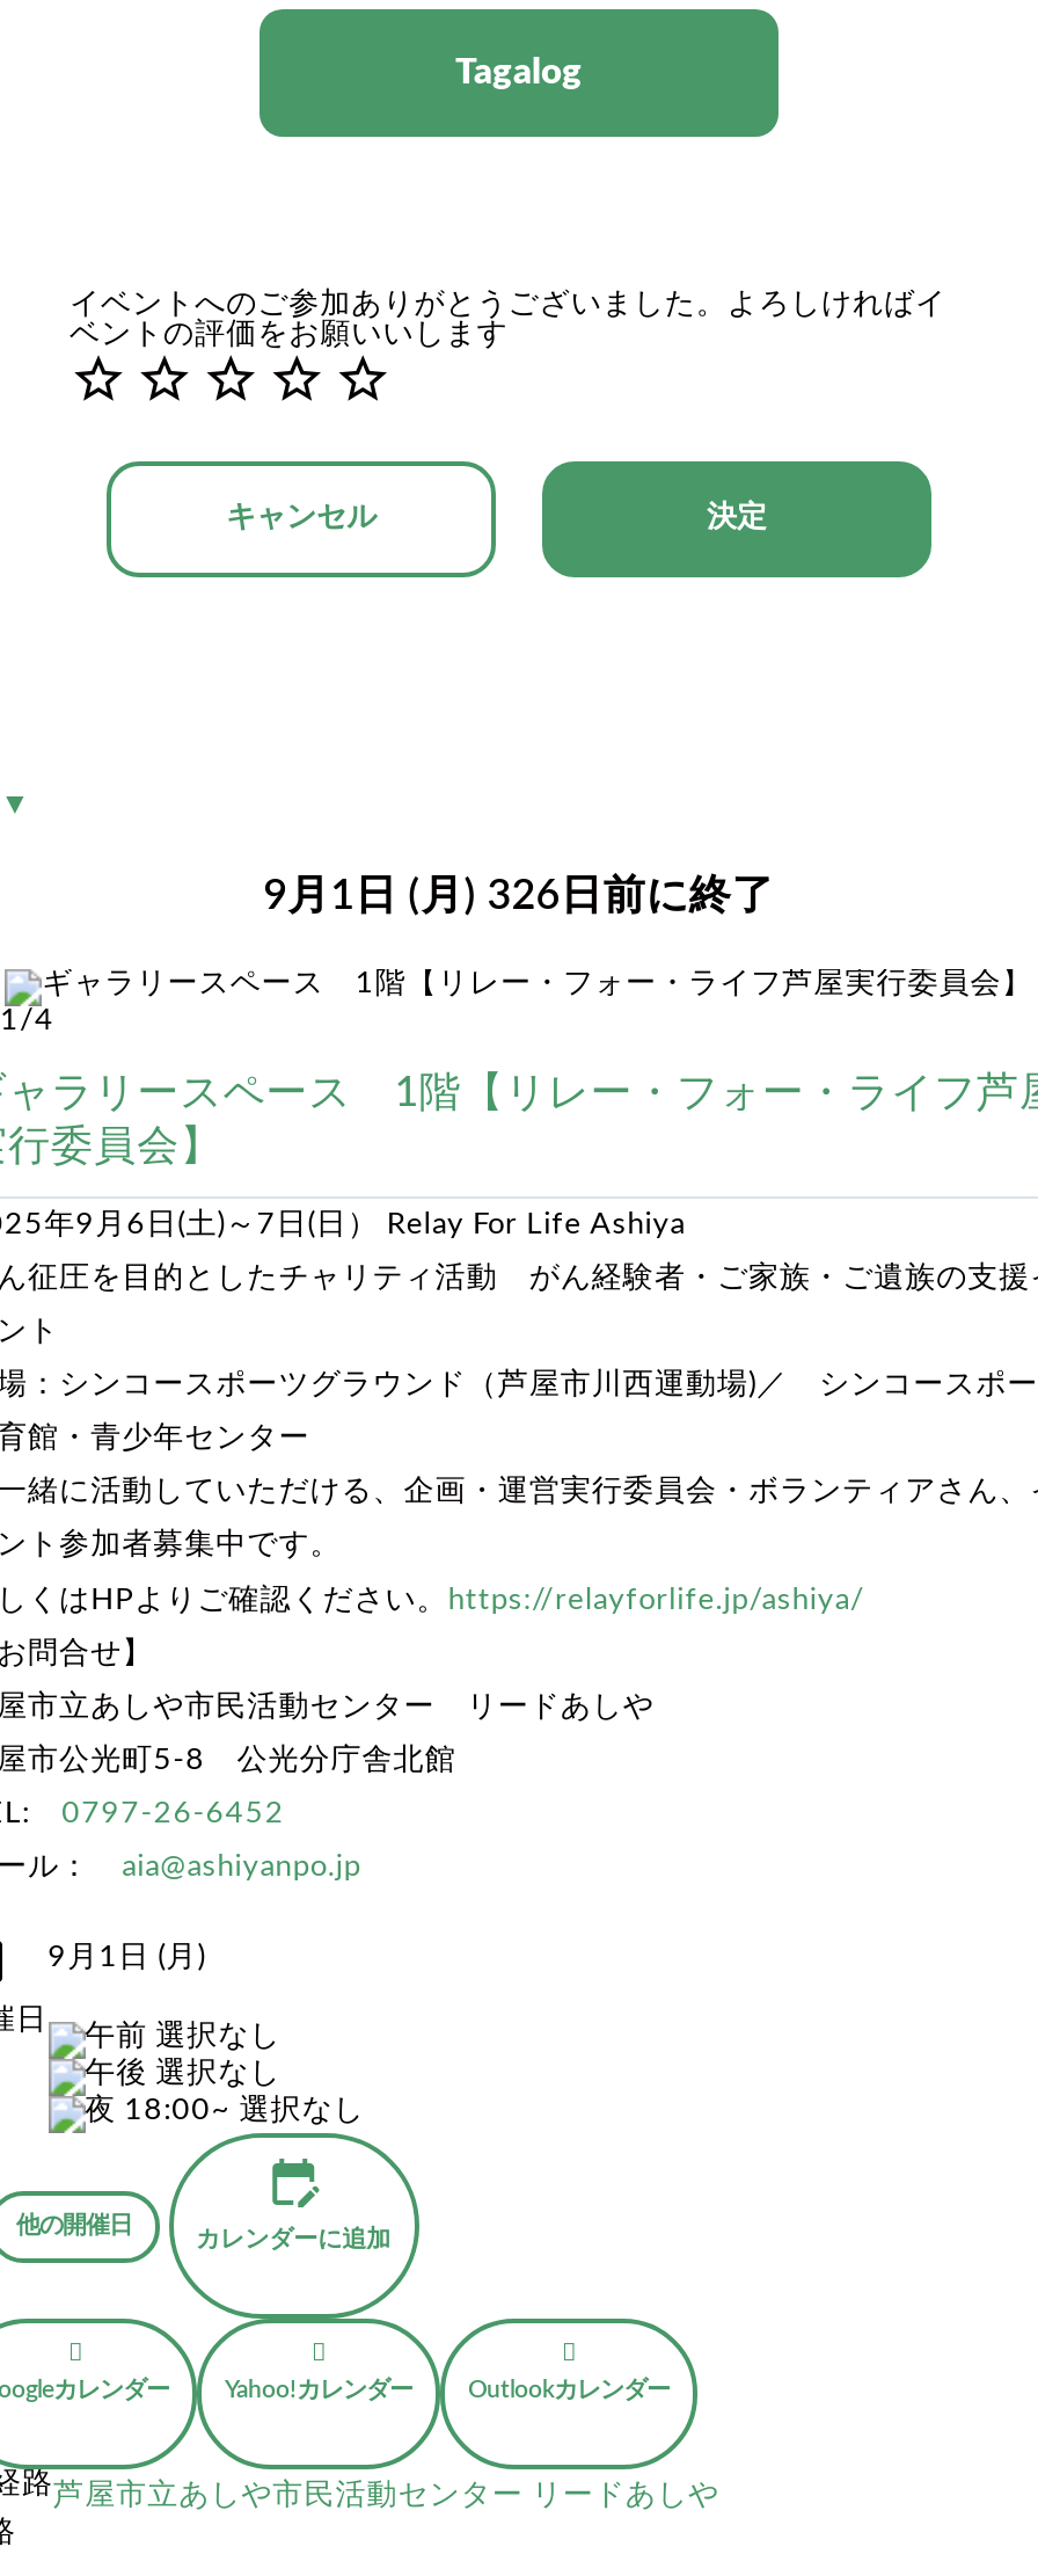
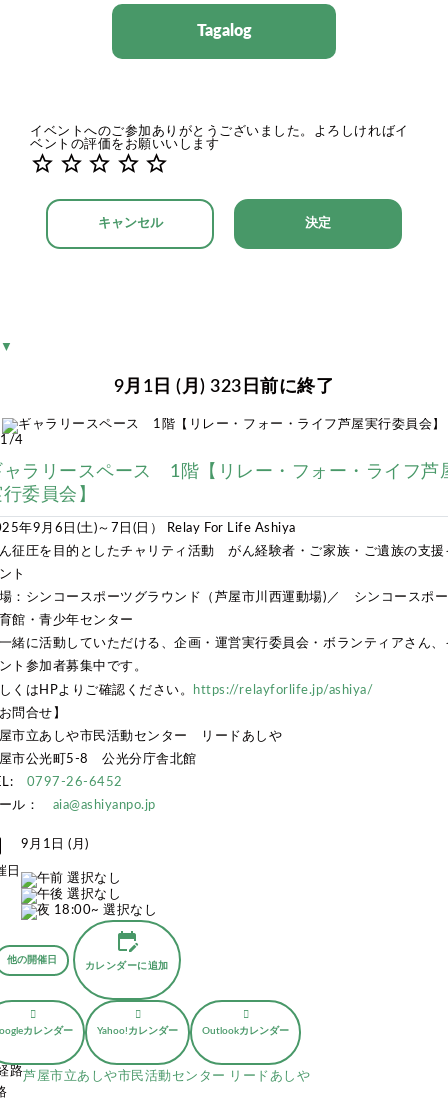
[263,874,775,918] 9月1日 (月) 326日前に終了 -> [114,377,334,396] 9月1日 (月) 323日前に終了

